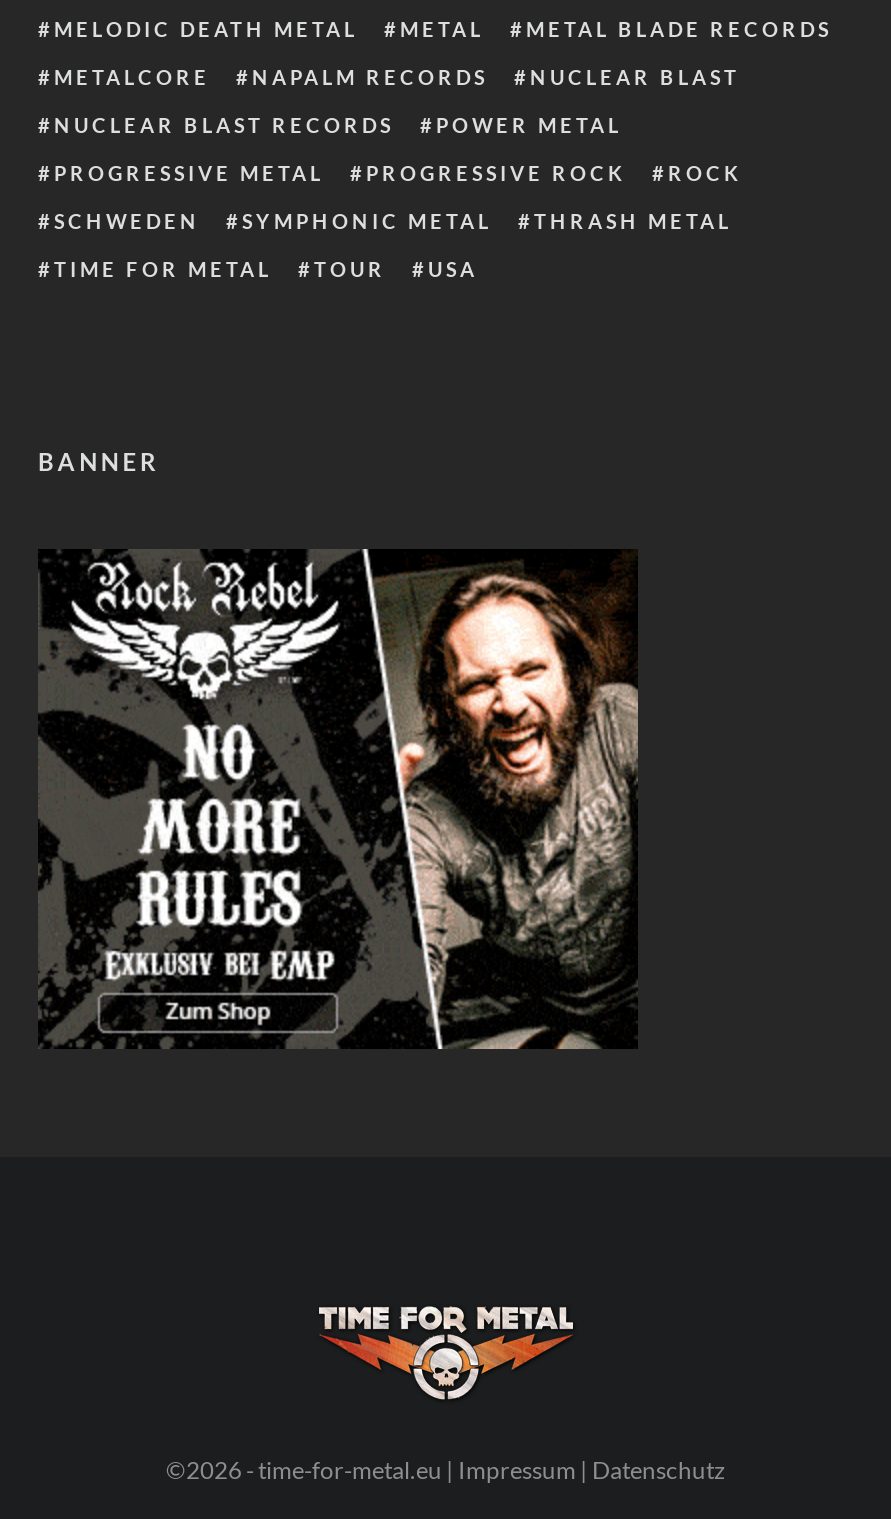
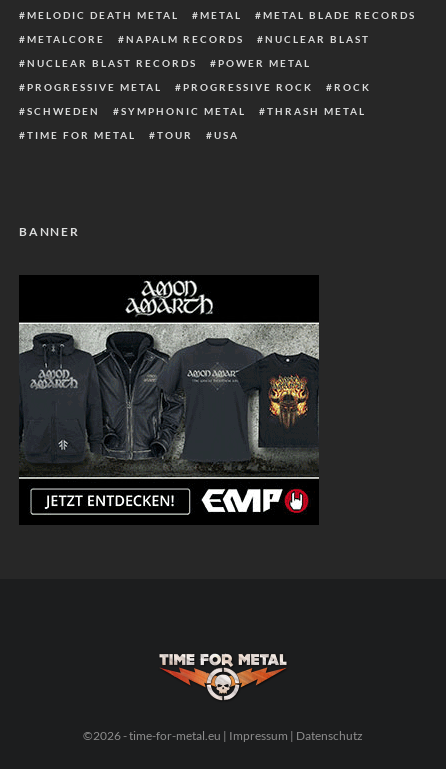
[38,547,640,1051] [image] -> [18,275,320,525] [image]

